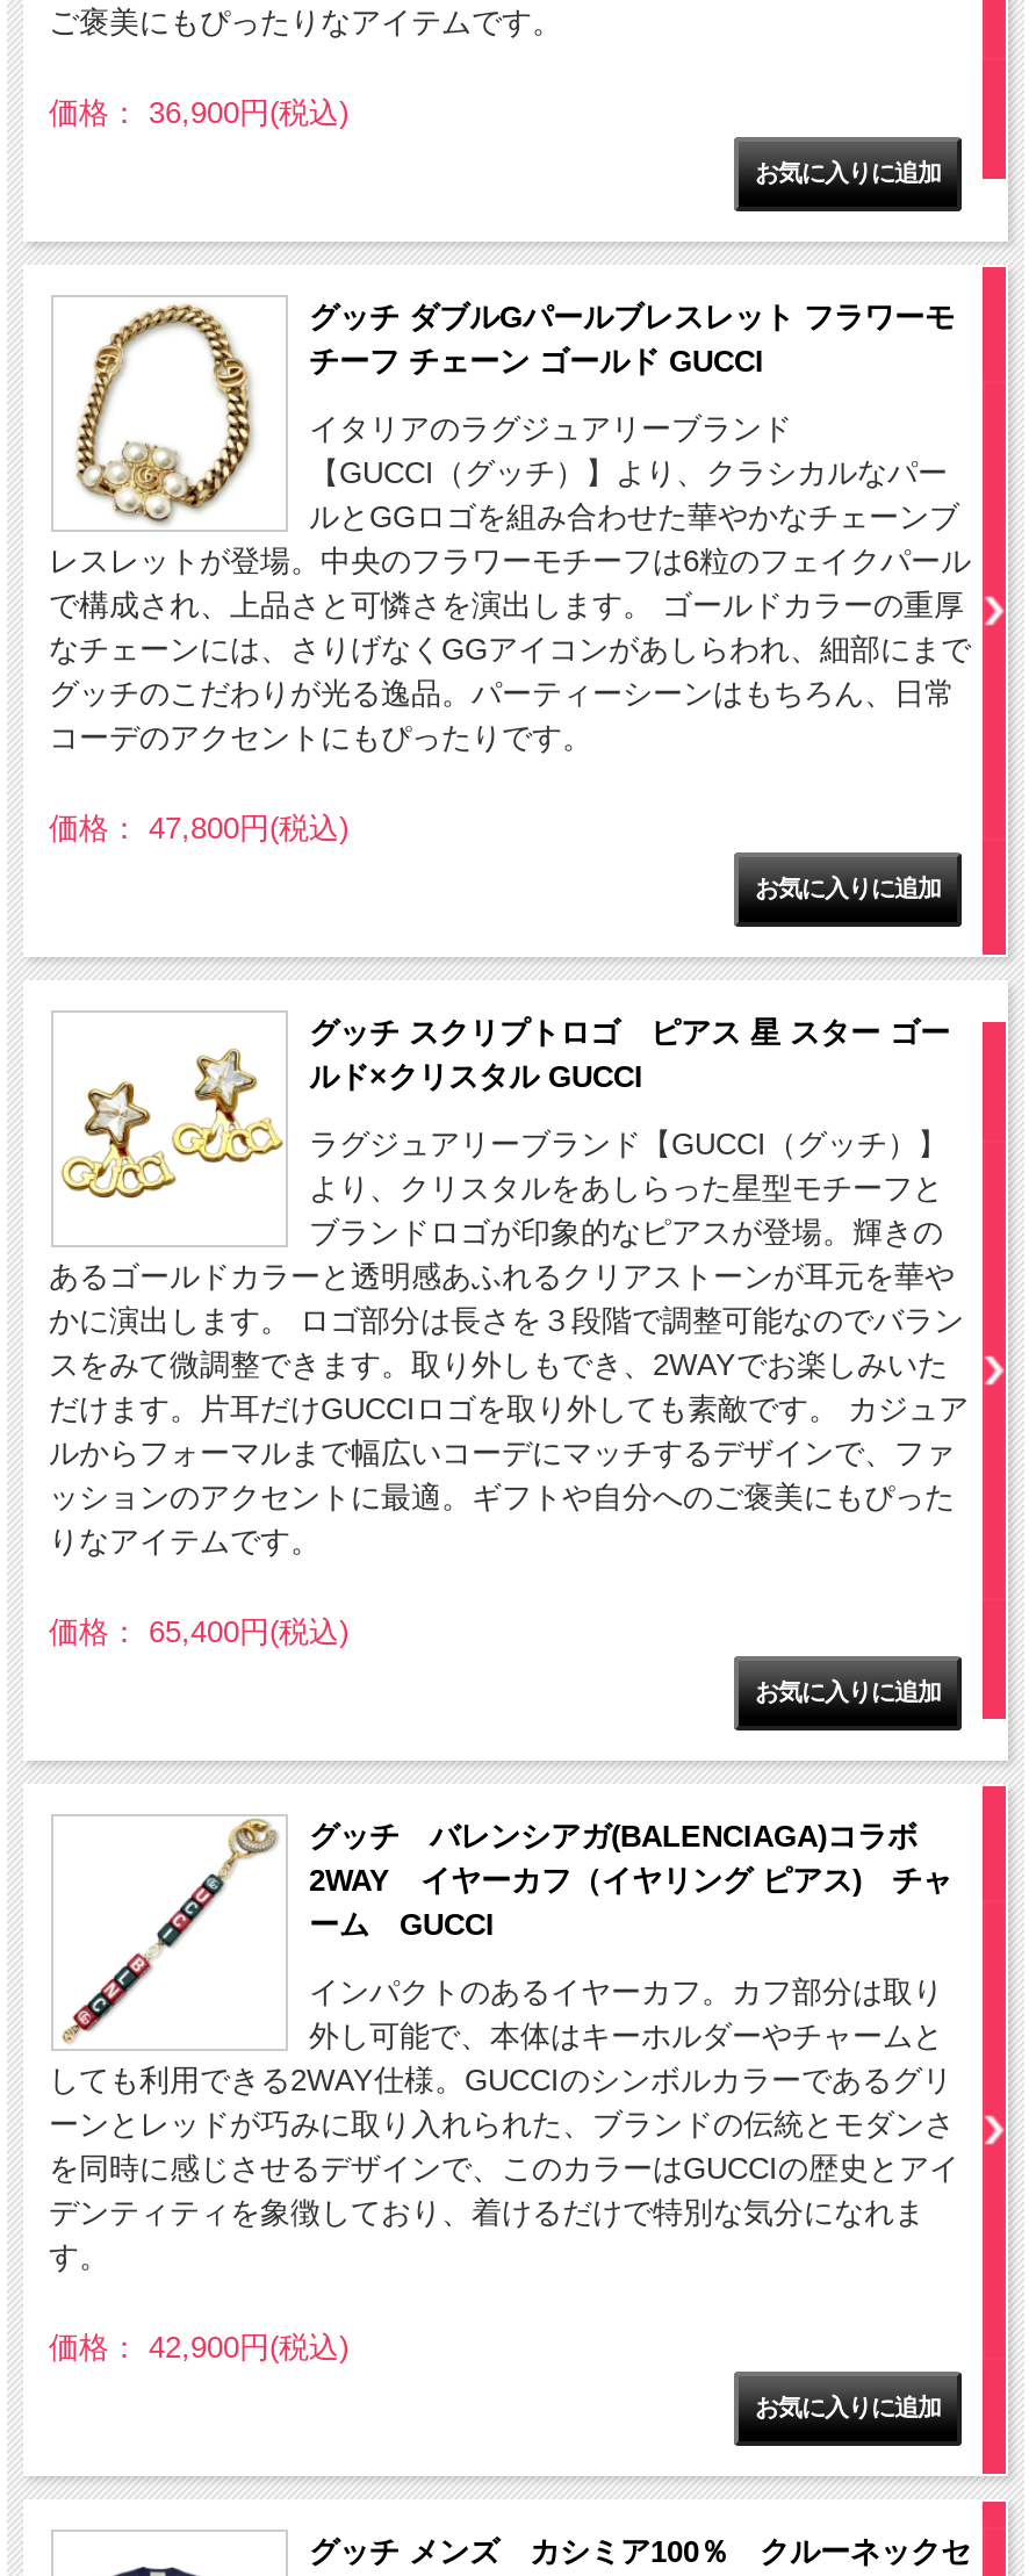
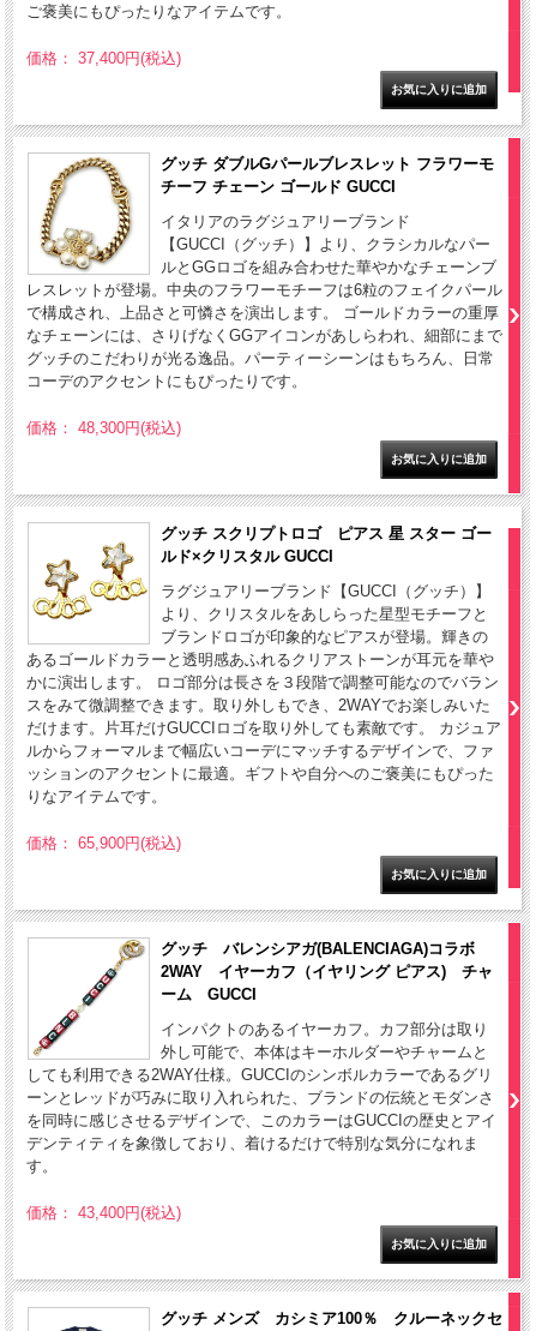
[49,95,348,130] 価格： 36,900円(税込) -> [26,49,181,67] 価格： 37,400円(税込)
[49,811,348,846] 価格： 47,800円(税込) -> [26,419,181,437] 価格： 48,300円(税込)
[49,1614,348,1649] 価格： 65,400円(税込) -> [26,834,181,852] 価格： 65,900円(税込)
[49,2330,348,2365] 価格： 42,900円(税込) -> [26,1204,181,1222] 価格： 43,400円(税込)

